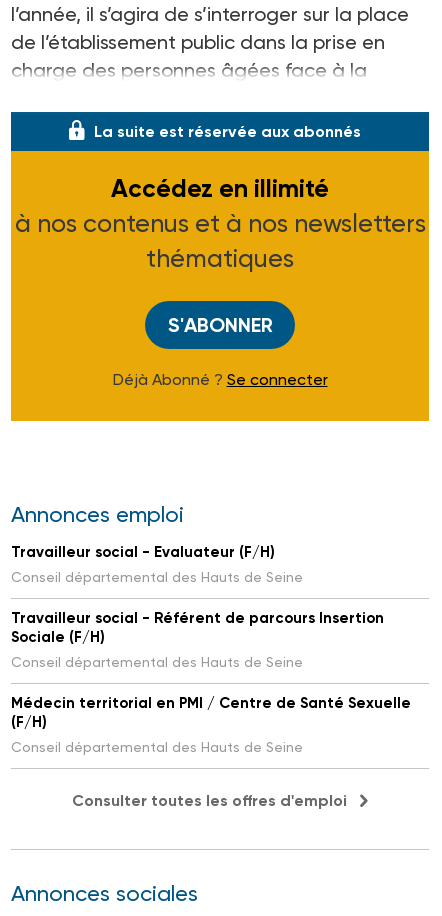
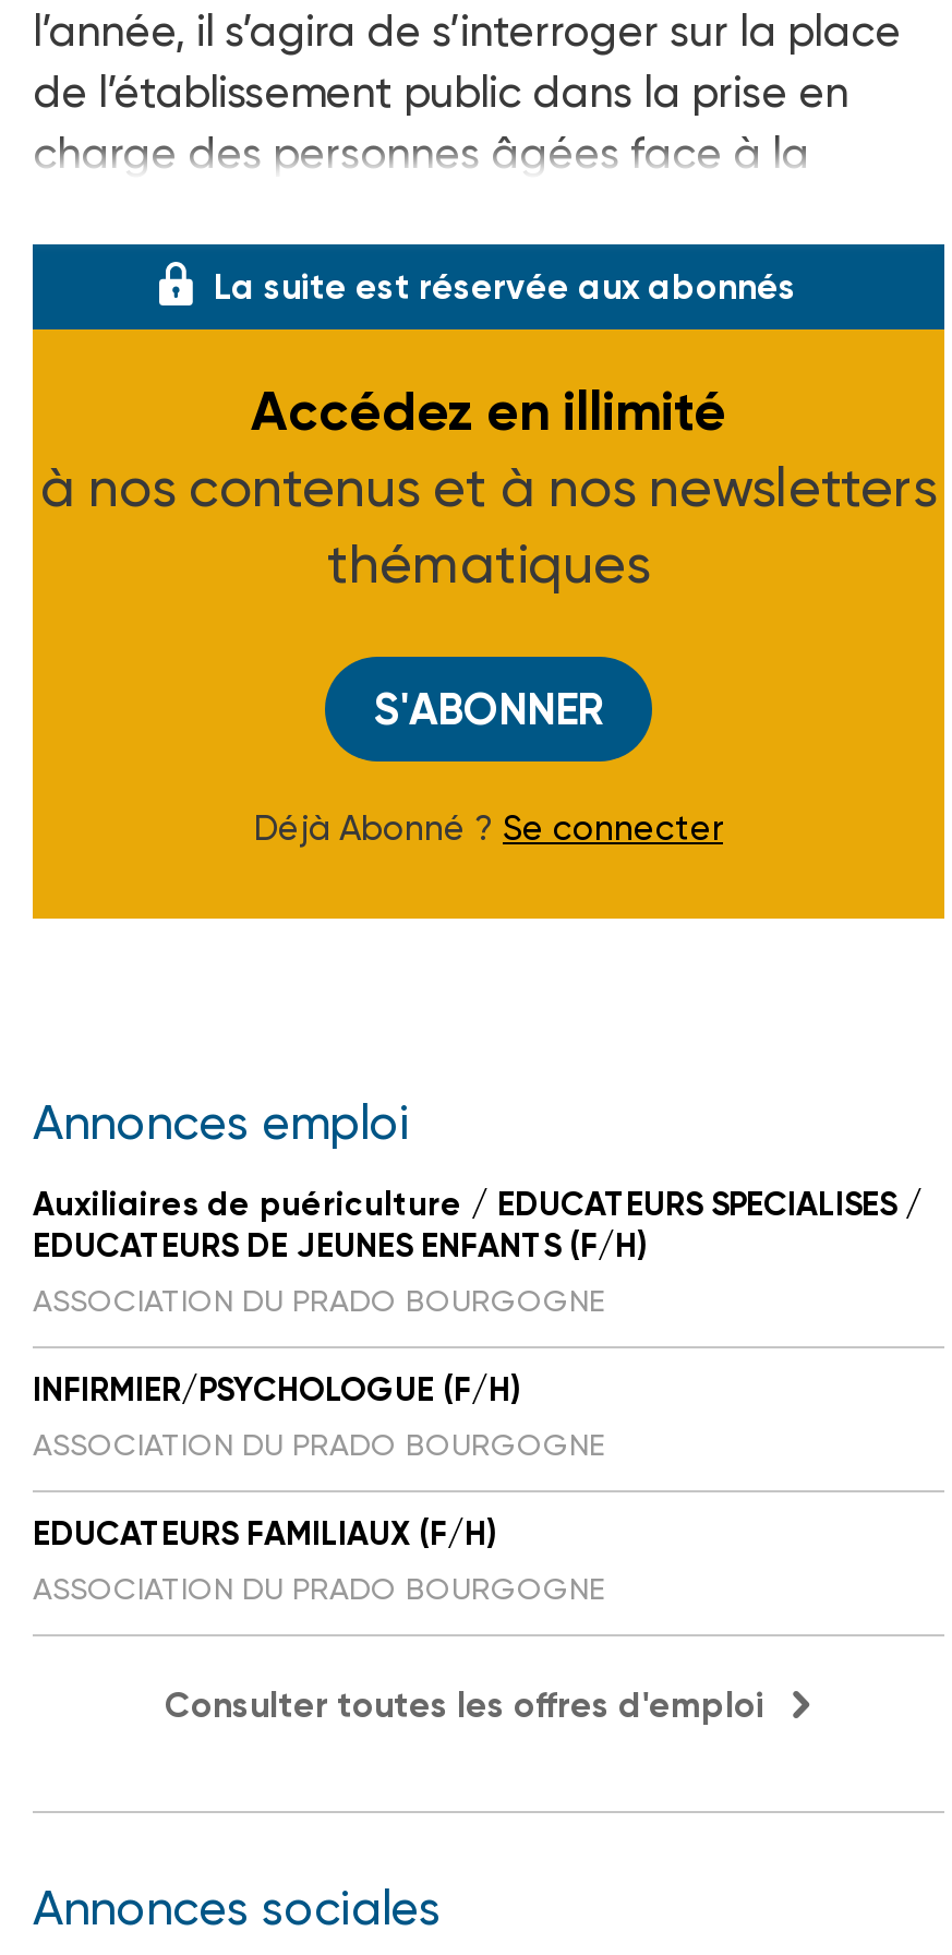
[11,543,303,585] Travailleur social - Evaluateur (F/H) | Conseil départemental des Hauts de Seine -> [33,1185,923,1318] Auxiliaires de puériculture / EDUCATEURS SPECIALISES / | EDUCATEURS DE JEUNES ENFANTS (F/H) | ASSOCIATION DU PRADO BOURGOGNE
[11,609,384,670] Travailleur social - Référent de parcours Insertion | Sociale (F/H) | Conseil départemental des Hauts de Seine -> [33,1370,604,1462] INFIRMIER/PSYCHOLOGUE (F/H) | ASSOCIATION DU PRADO BOURGOGNE
[11,694,411,755] Médecin territorial en PMI / Centre de Santé Sexuelle | (F/H) | Conseil départemental des Hauts de Seine -> [33,1514,604,1606] EDUCATEURS FAMILIAUX (F/H) | ASSOCIATION DU PRADO BOURGOGNE

